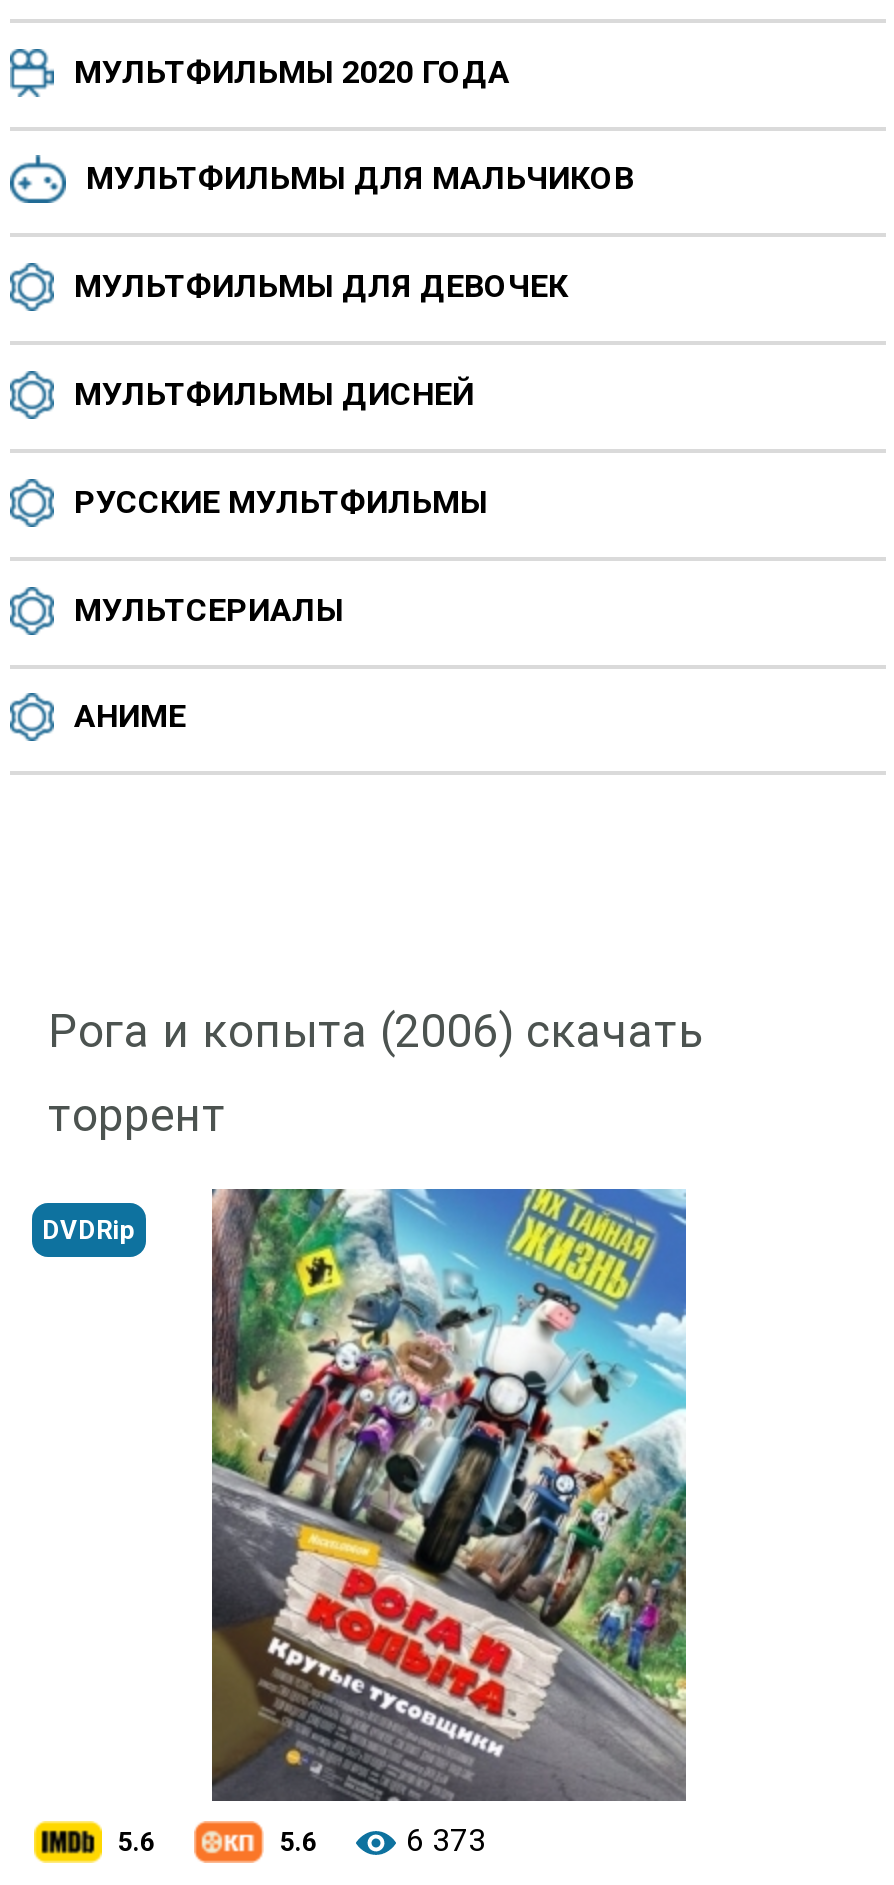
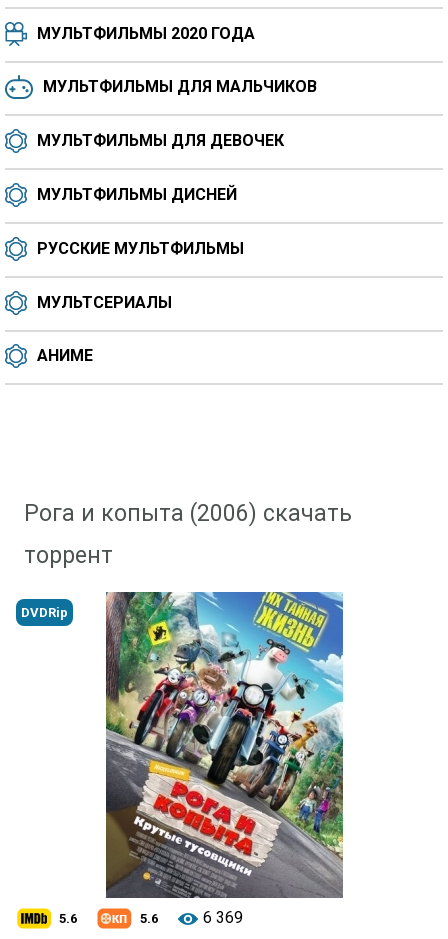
[406,1822,486,1860] 6 373 -> [203,908,243,927] 6 369

